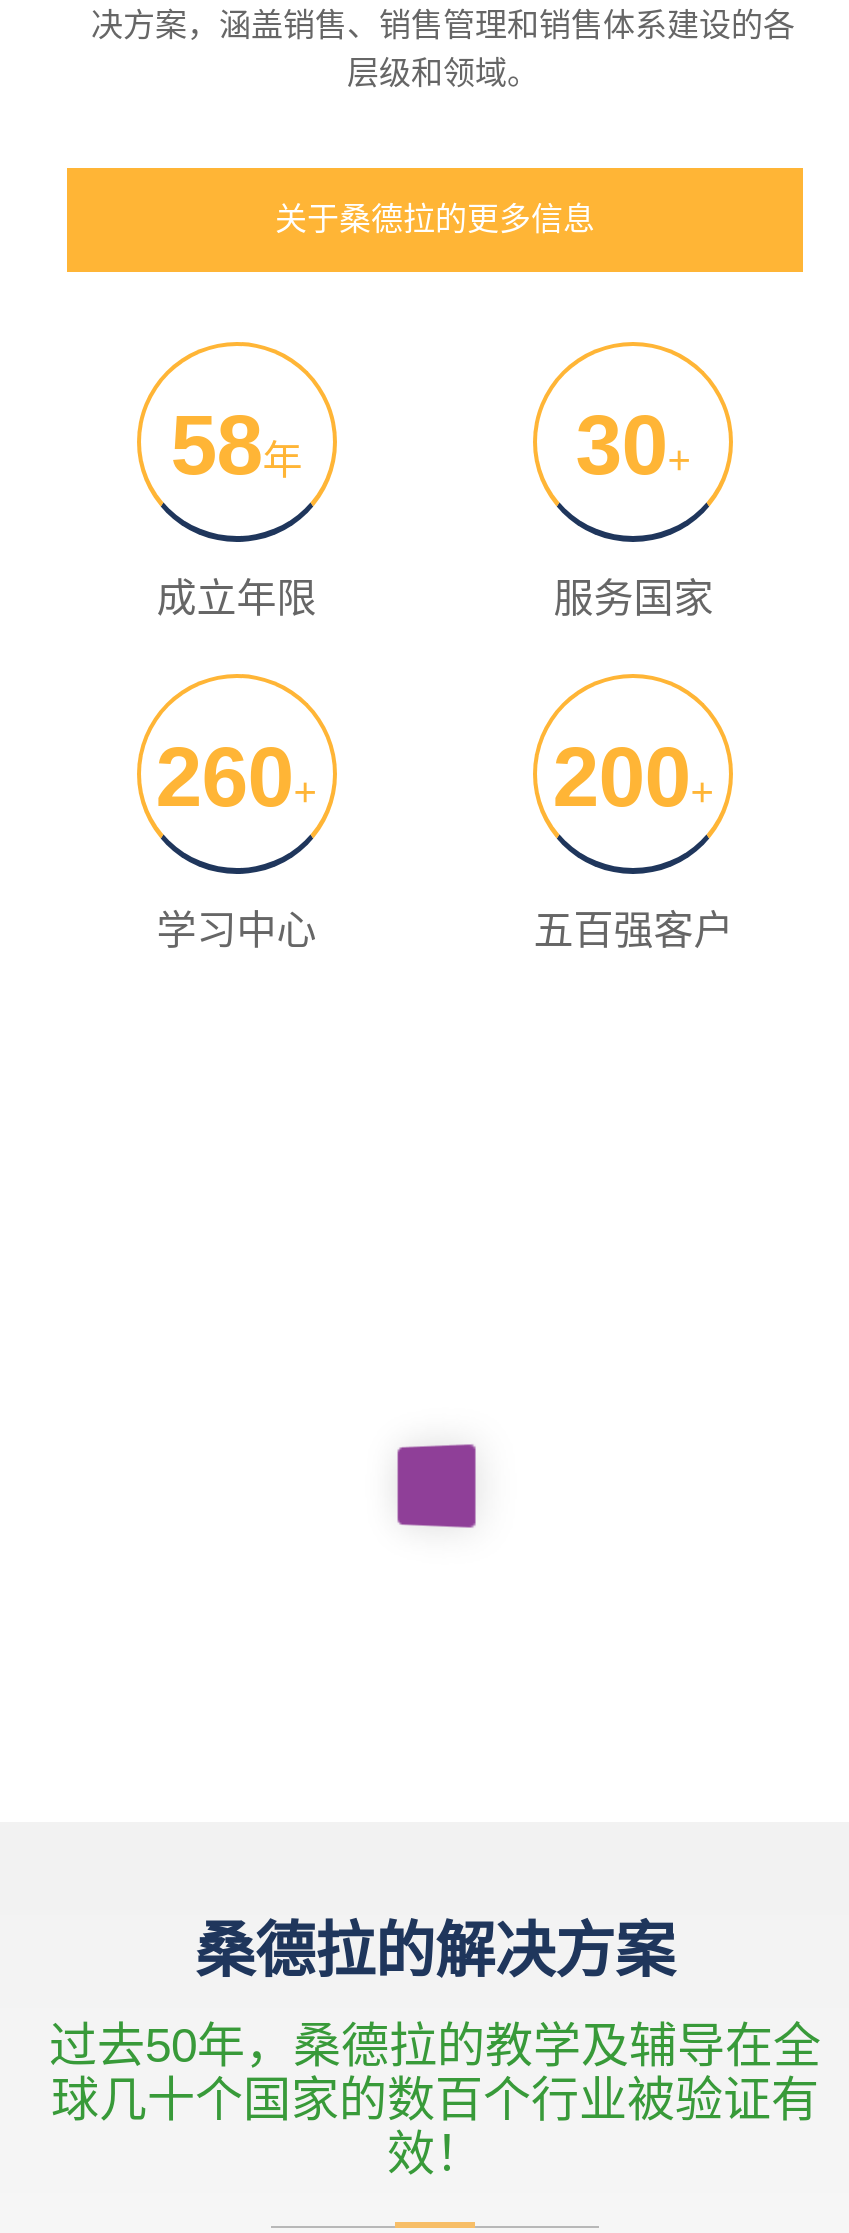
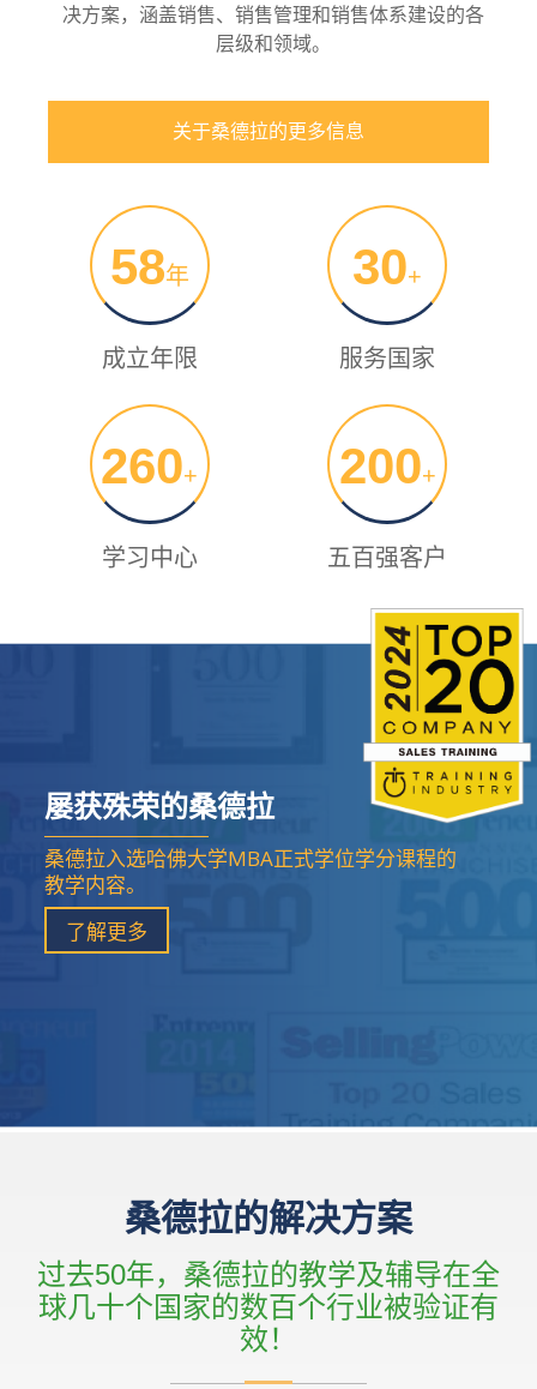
none -> [4,612,533,1128] [image]

